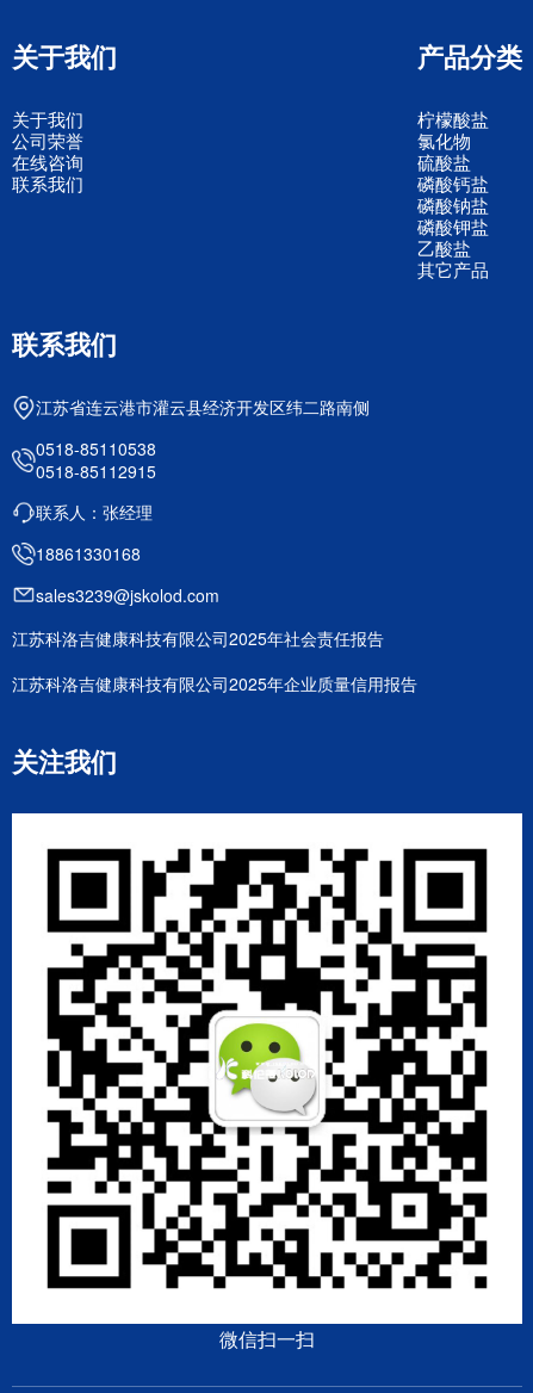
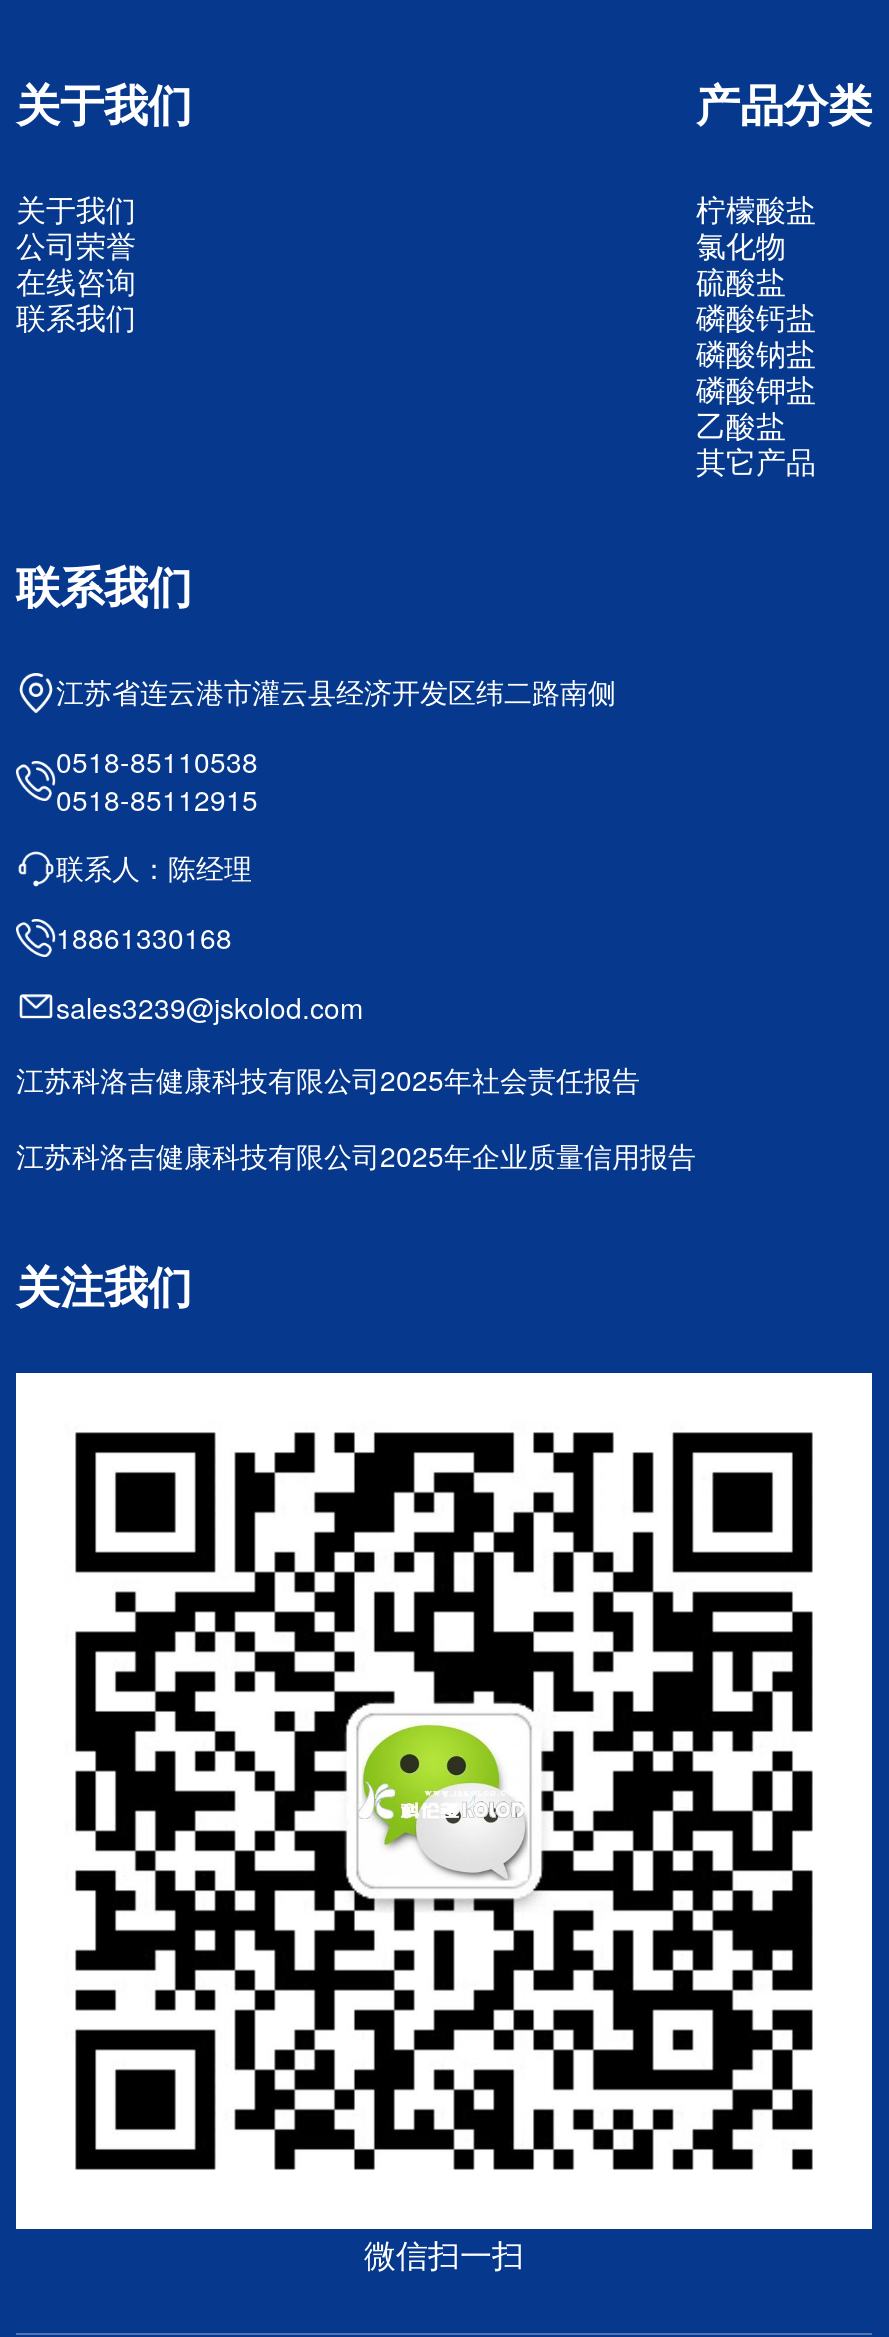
[36,500,153,524] 联系人：张经理 -> [56,848,252,888] 联系人：陈经理

